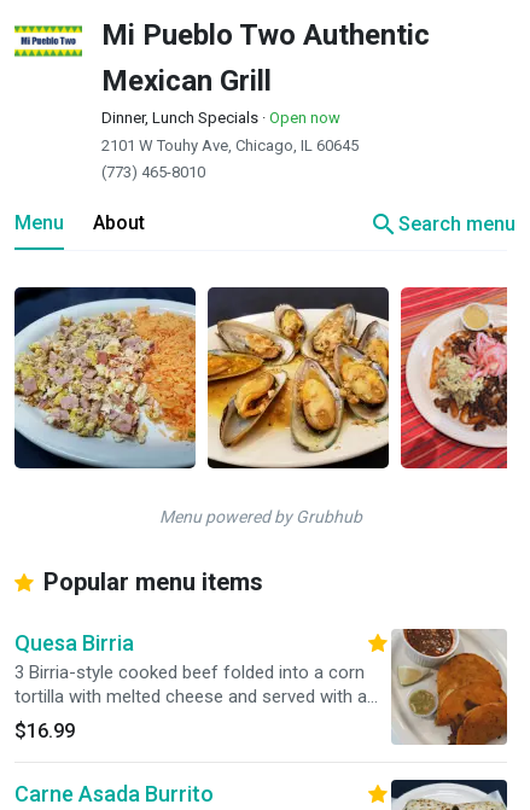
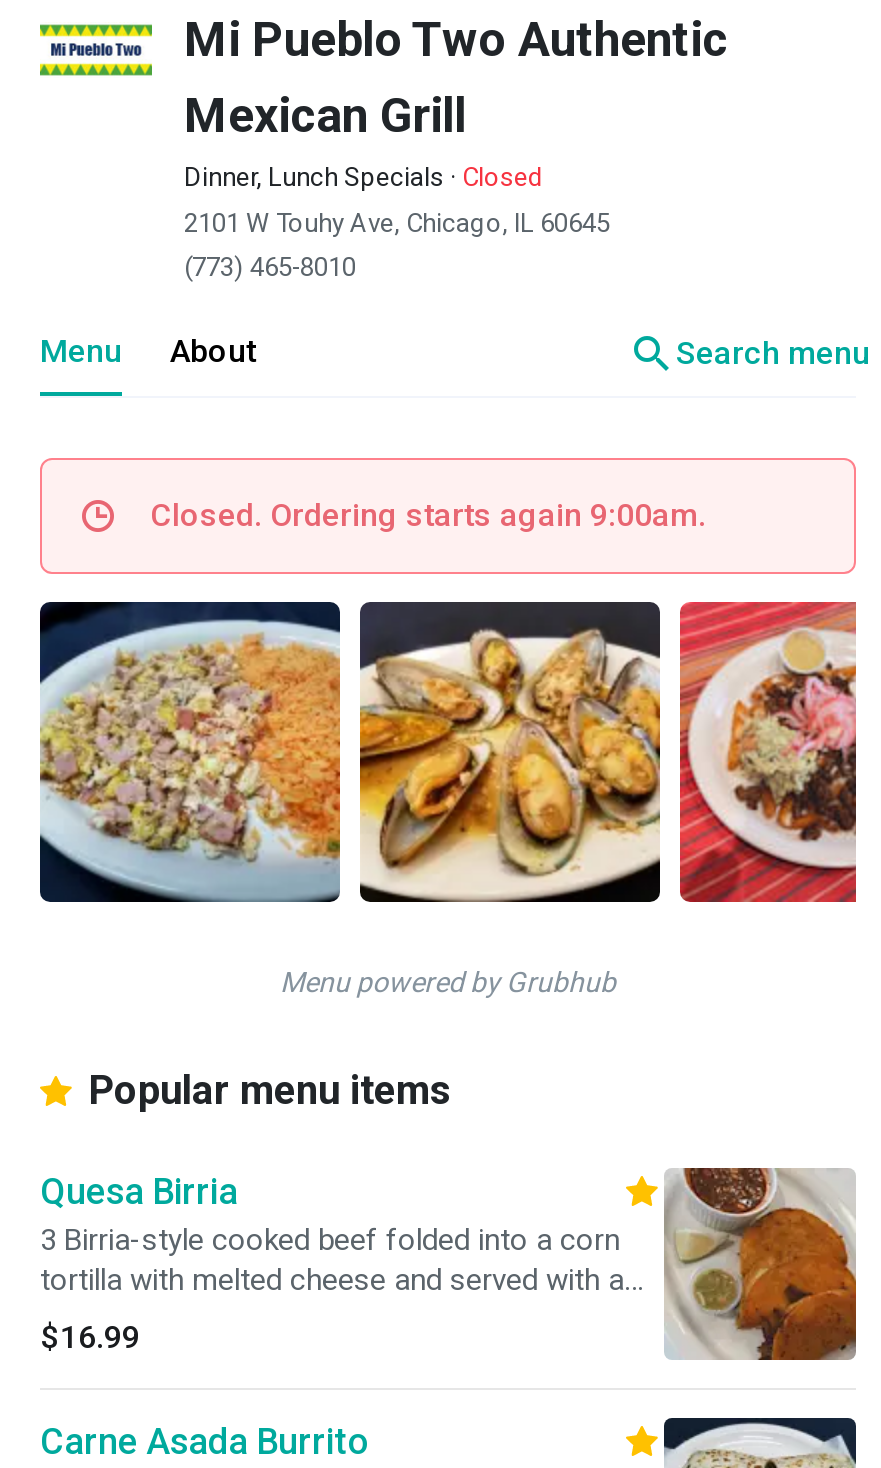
[101,109,340,127] Dinner, Lunch Specials · Open now -> [184,162,544,192] Dinner, Lunch Specials · Closed
none -> [150,496,706,534] Closed. Ordering starts again 9:00am.

